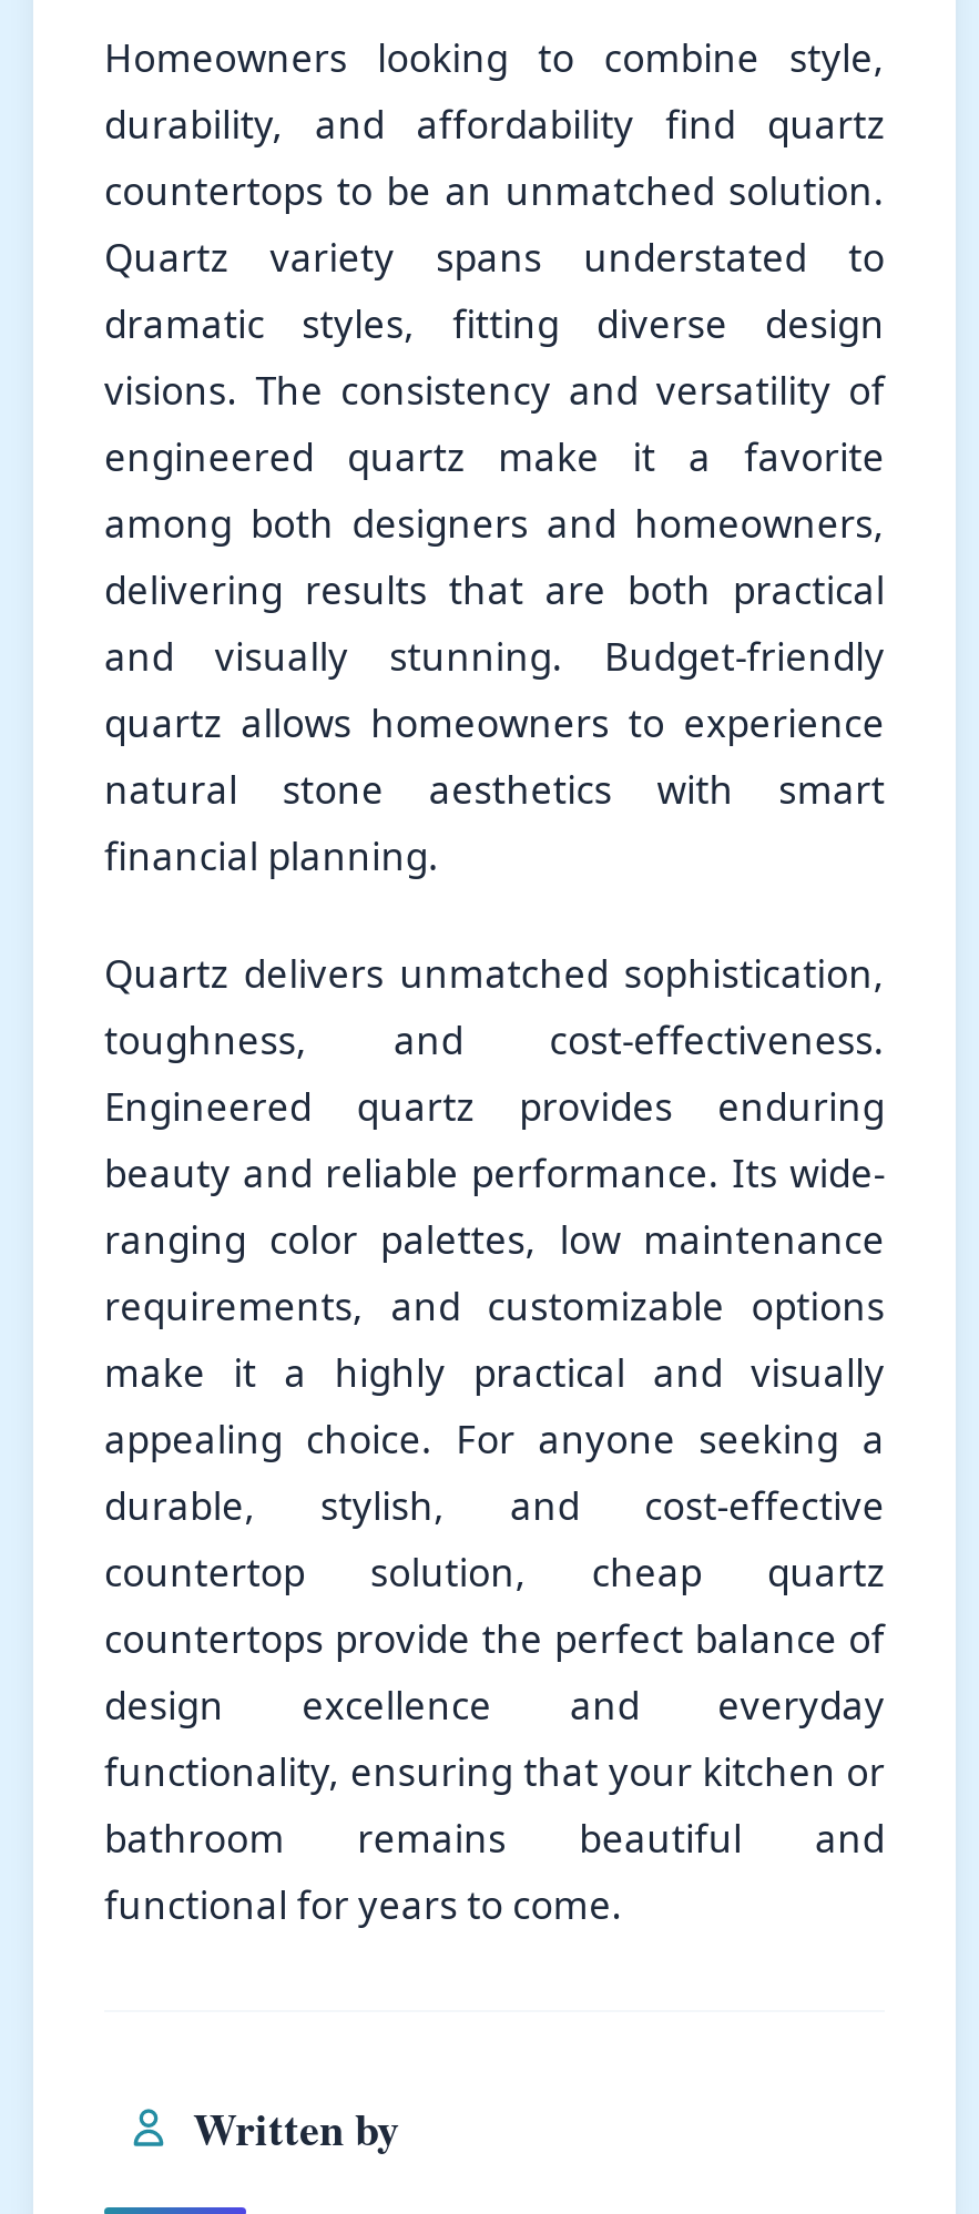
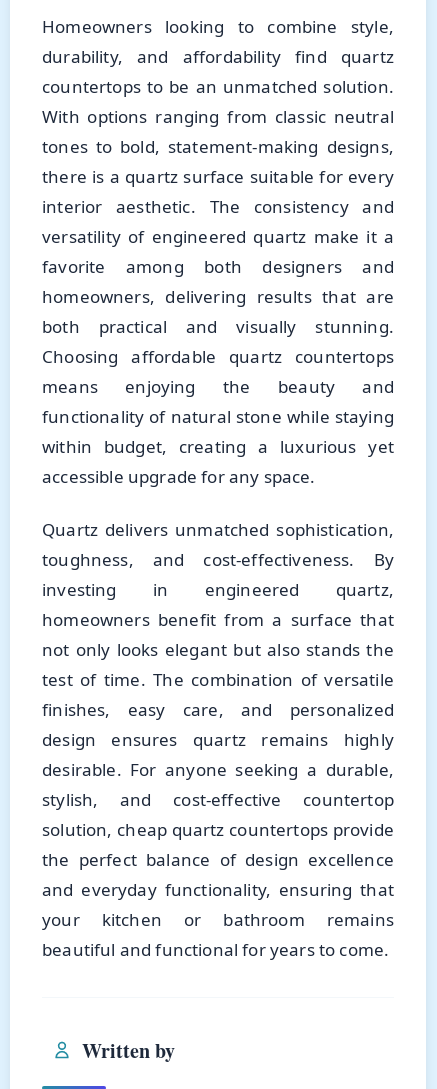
[104,232,885,882] Quartz variety spans understated to | dramatic styles, fitting diverse design | visions. The consistency and versatility of | engineered quartz make it a favorite | among both designers and homeowners, | delivering results that are both practical | and visually stunning. Budget-friendly | quartz allows homeowners to experience | natural stone aesthetics with smart | financial planning. -> [42,105,394,488] With options ranging from classic neutral | tones to bold, statement-making designs, | there is a quartz surface suitable for every | interior aesthetic. The consistency and | versatility of engineered quartz make it a | favorite among both designers and | homeowners, delivering results that are | both practical and visually stunning. | Choosing affordable quartz countertops | means enjoying the beauty and | functionality of natural stone while staying | within budget, creating a luxurious yet | accessible upgrade for any space.
[104,1014,885,1930] toughness, and cost-effectiveness. | Engineered quartz provides enduring | beauty and reliable performance. Its wide- | ranging color palettes, low maintenance | requirements, and customizable options | make it a highly practical and visually | appealing choice. For anyone seeking a | durable, stylish, and cost-effective | countertop solution, cheap quartz | countertops provide the perfect balance of | design excellence and everyday | functionality, ensuring that your kitchen or | bathroom remains beautiful and | functional for years to come. -> [42,548,394,961] toughness, and cost-effectiveness. By | investing in engineered quartz, | homeowners benefit from a surface that | not only looks elegant but also stands the | test of time. The combination of versatile | finishes, easy care, and personalized | design ensures quartz remains highly | desirable. For anyone seeking a durable, | stylish, and cost-effective countertop | solution, cheap quartz countertops provide | the perfect balance of design excellence | and everyday functionality, ensuring that | your kitchen or bathroom remains | beautiful and functional for years to come.

